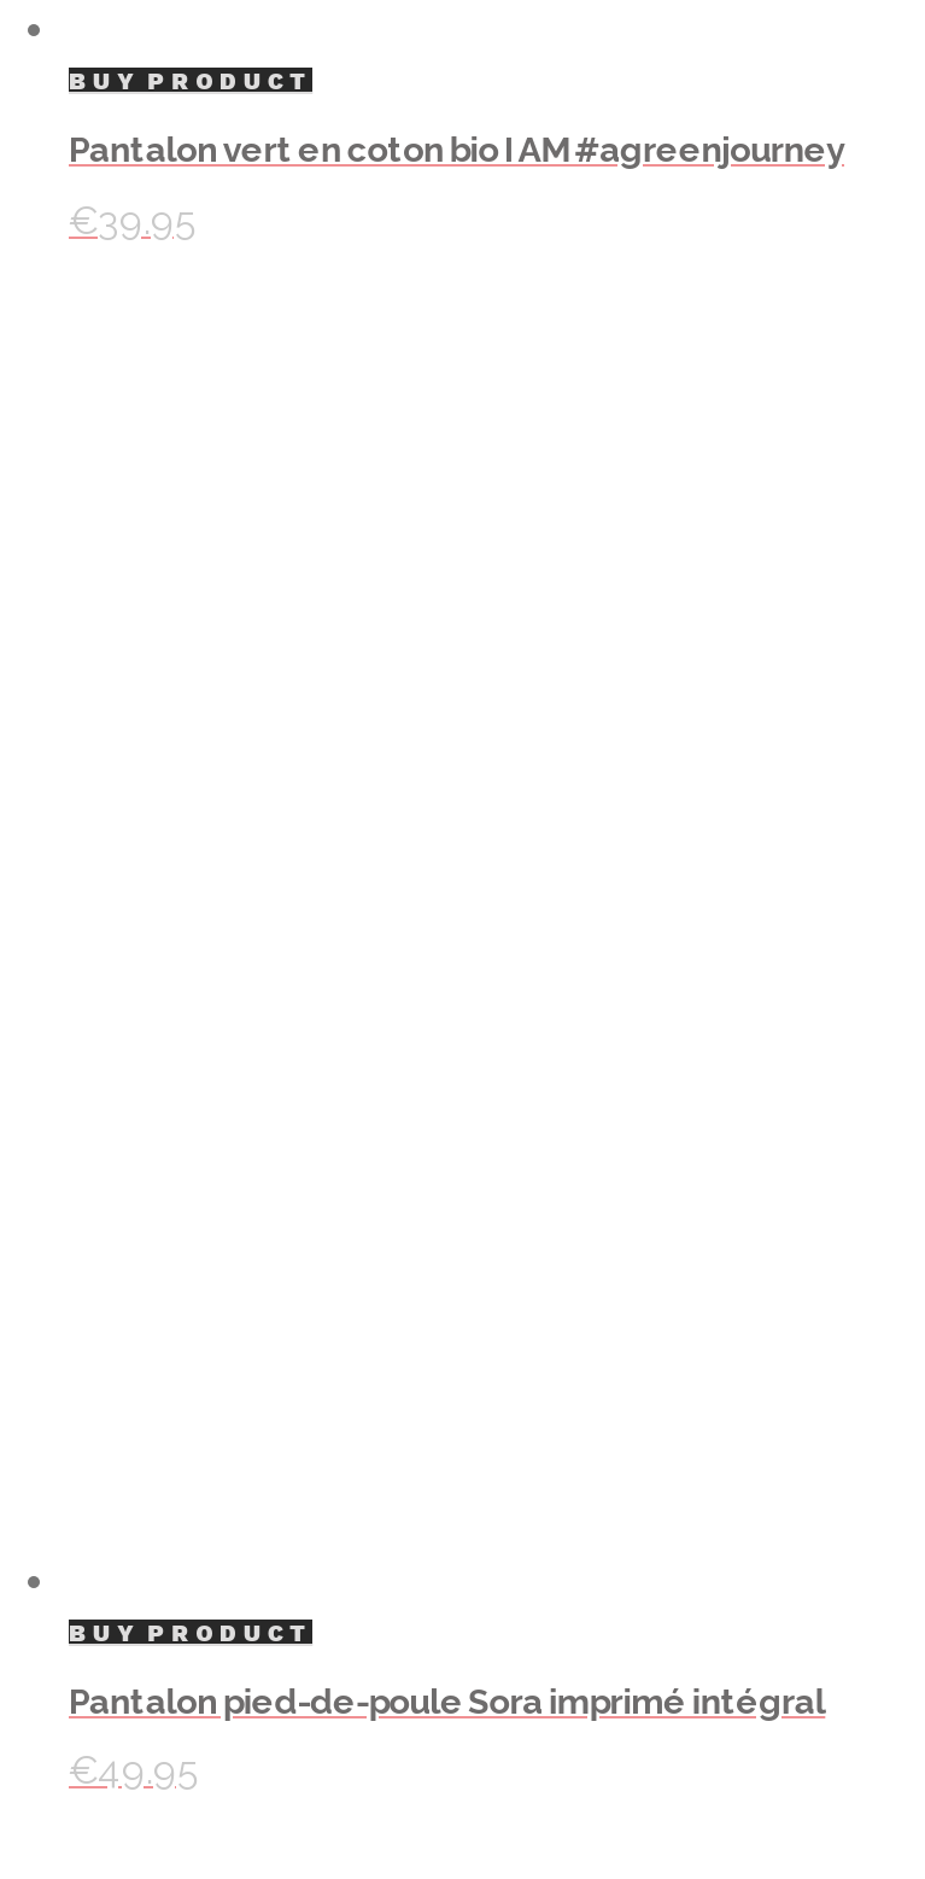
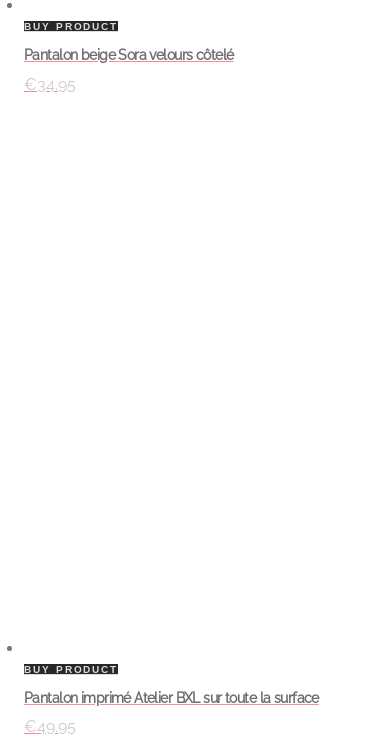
[69,127,844,168] Pantalon vert en coton bio I AM #agreenjourney -> [24,46,233,63] Pantalon beige Sora velours côtelé
[69,197,197,243] €39.95 -> [24,75,76,94] €34.95
[69,1679,825,1720] Pantalon pied-de-poule Sora imprimé intégral -> [24,688,319,705] Pantalon imprimé Atelier BXL sur toute la surface

